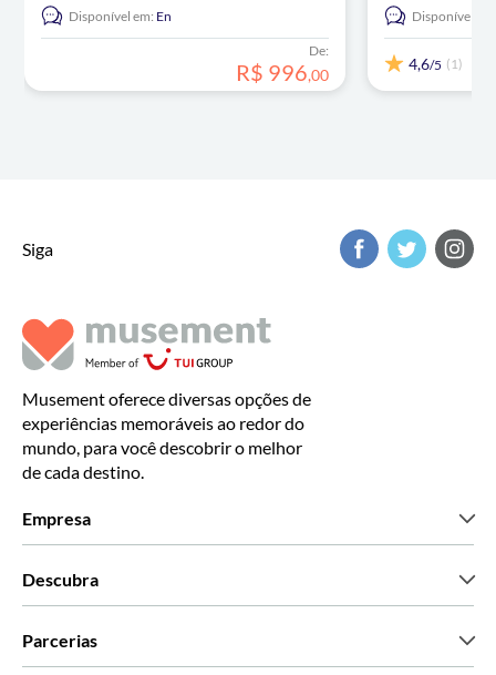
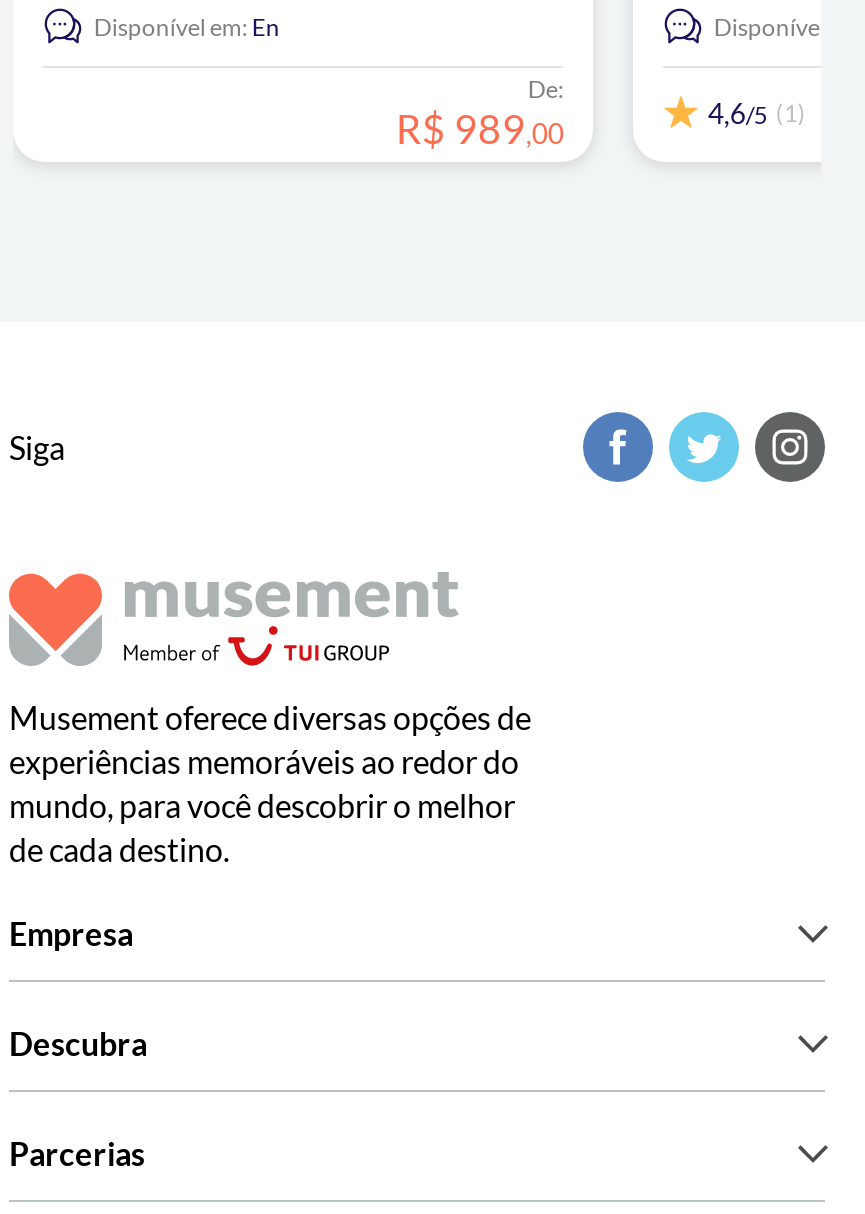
[236,59,329,86] R$ 996, 00 -> [396,105,564,153] R$ 989, 00

